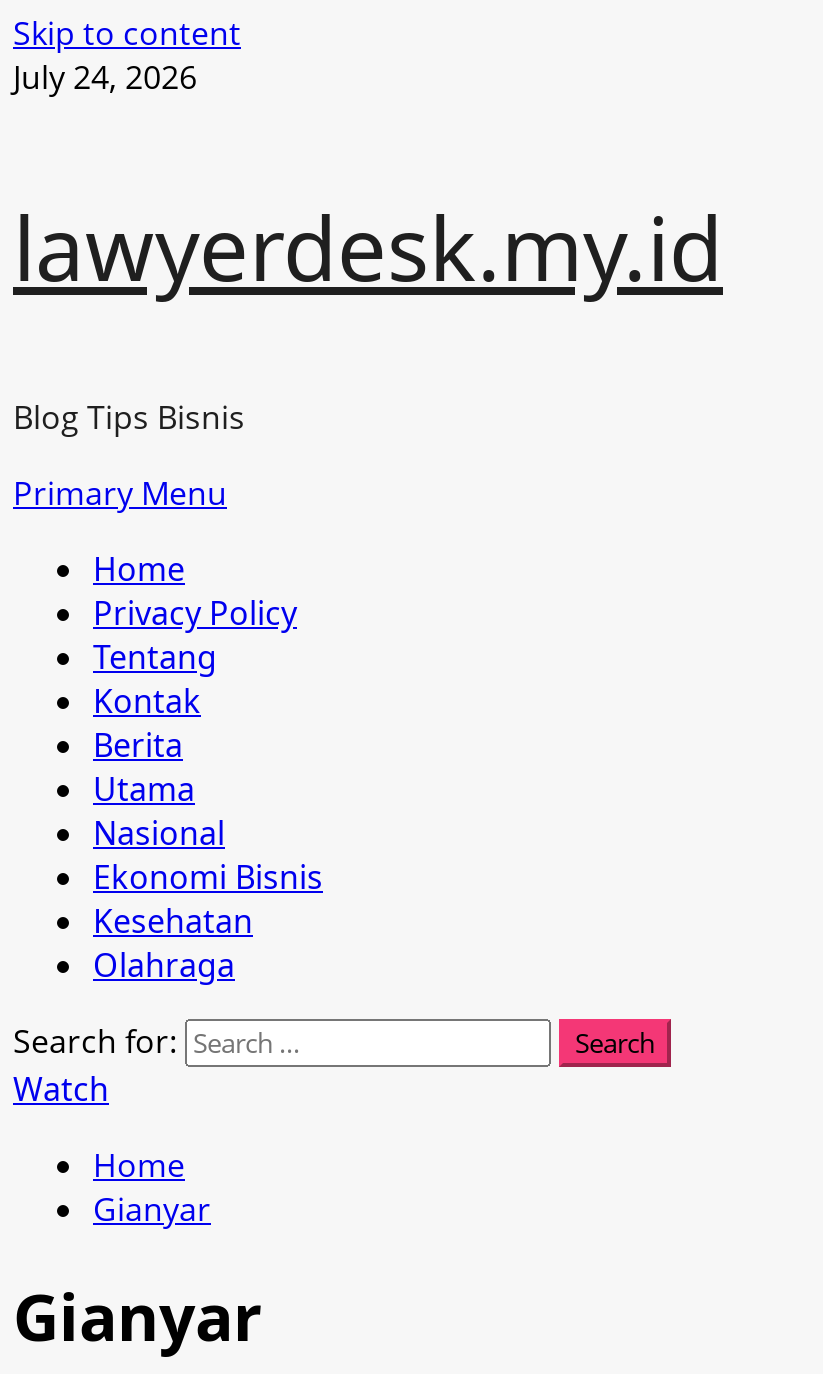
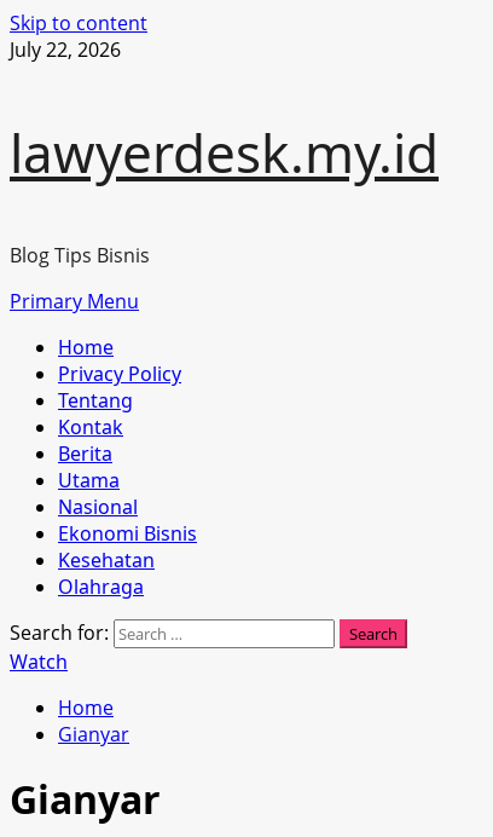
[13,55,197,99] July 24, 2026 -> [10,36,121,63] July 22, 2026

